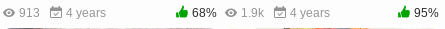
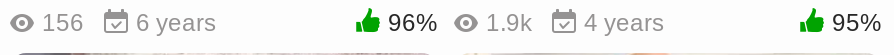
[19,6,217,20] 913 | 4 years | 68% -> [42,8,438,36] 156 | 6 years | 96%

